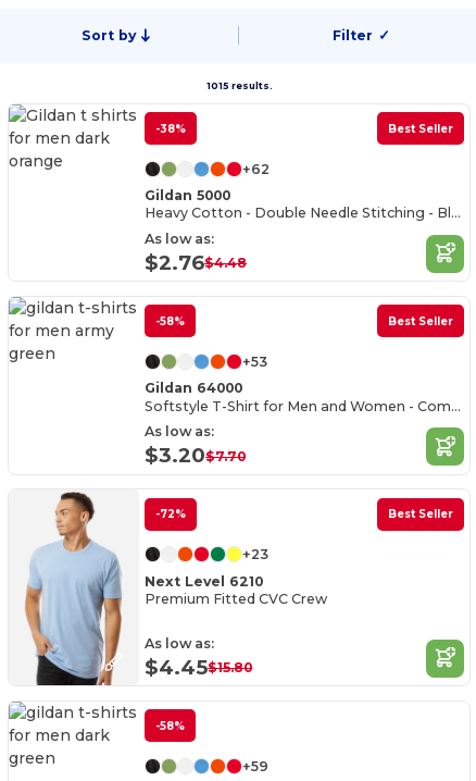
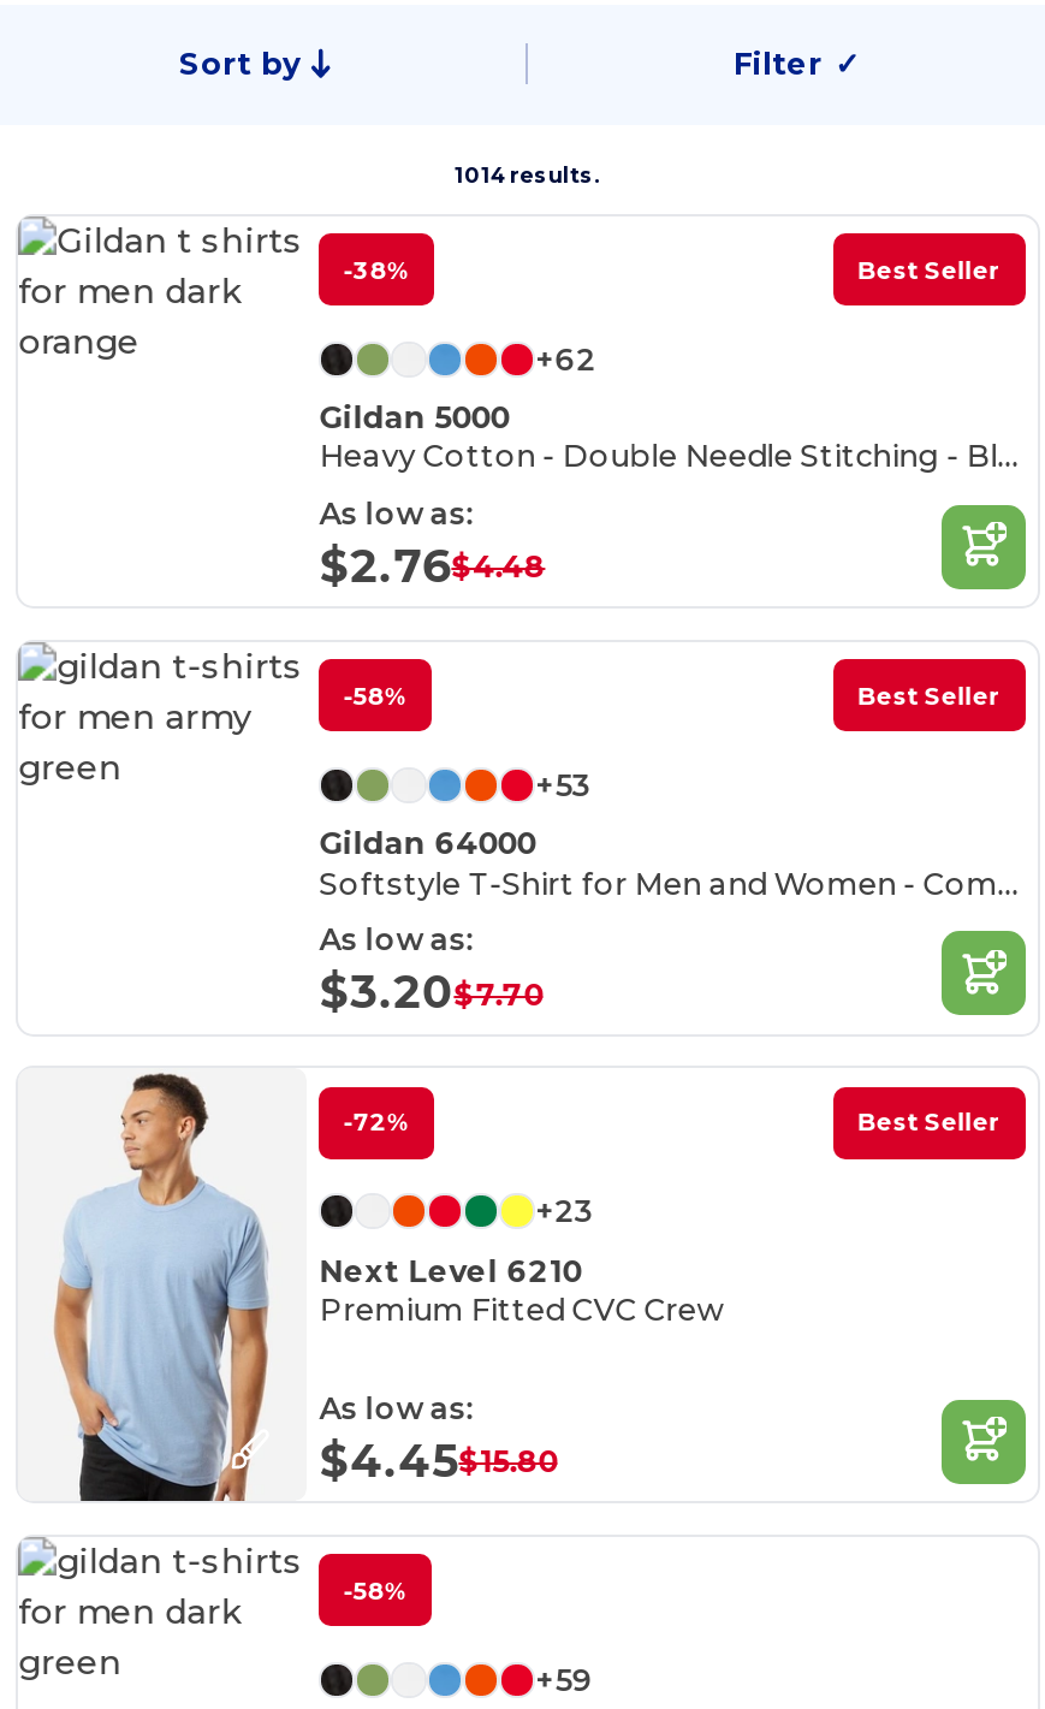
[206,80,272,91] 1015 results. -> [455,162,601,186] 1014 results.

